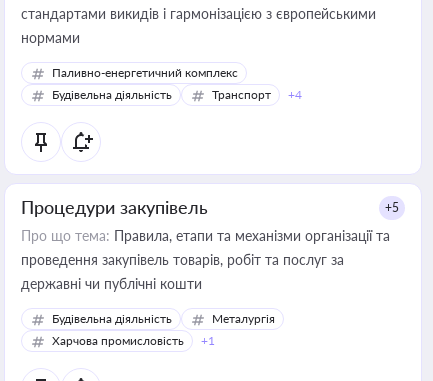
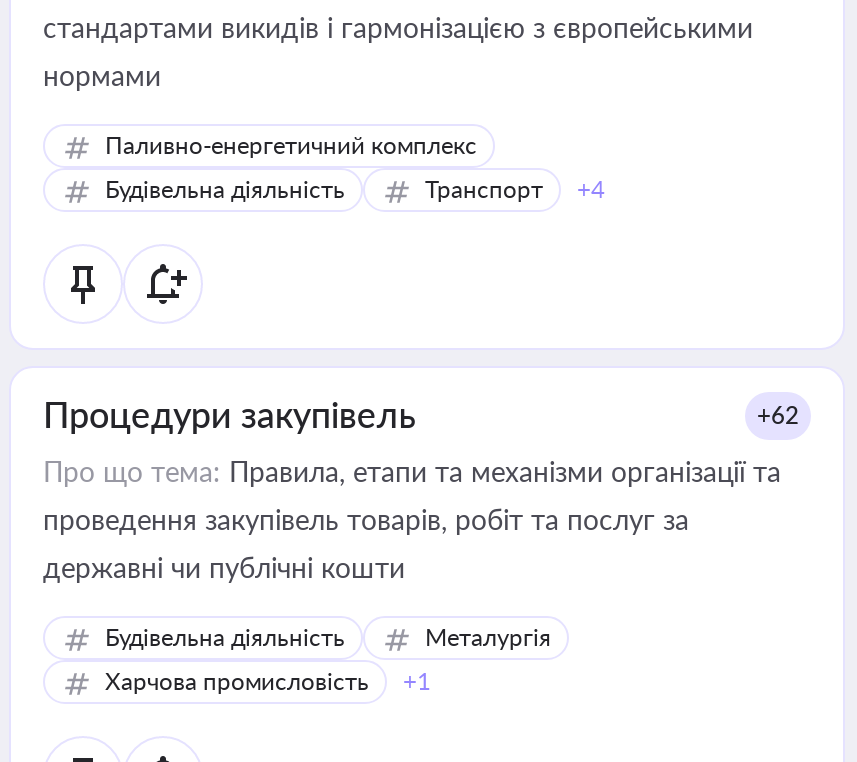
[385,200,399,215] +5 -> [757,400,799,430] +62

